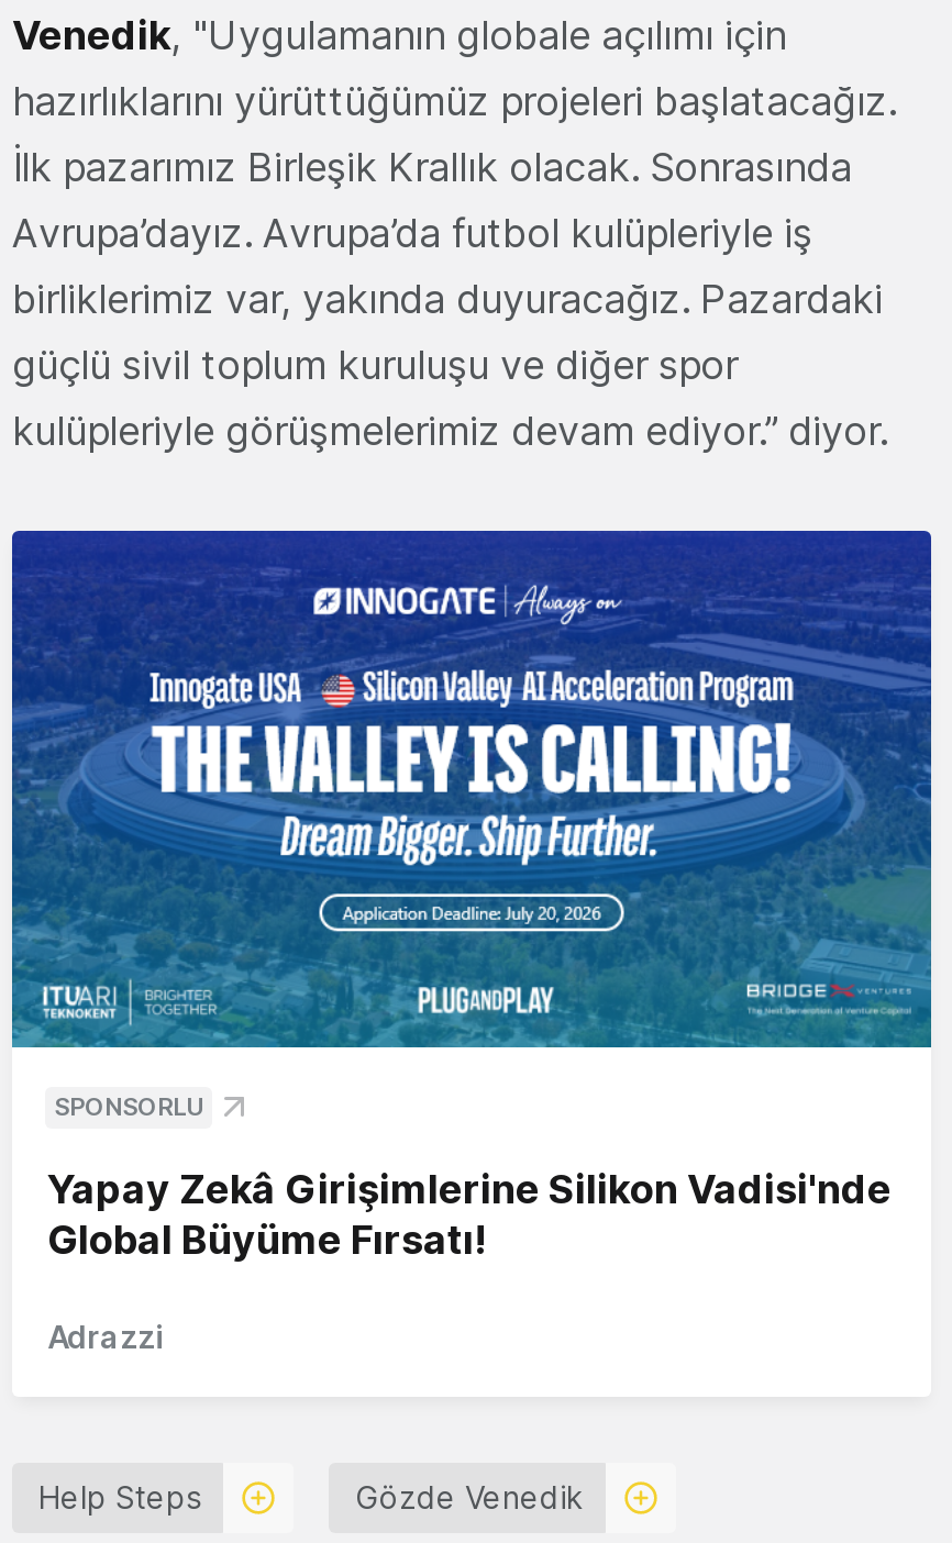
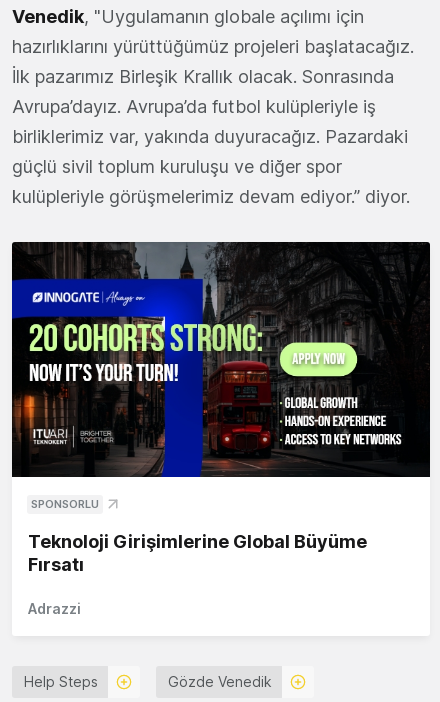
[10,529,933,1050] [image] -> [11,241,431,478] [image]
[47,1166,892,1263] Yapay Zekâ Girişimlerine Silikon Vadisi'nde | Global Büyüme Fırsatı! -> [28,531,367,575] Teknoloji Girişimlerine Global Büyüme | Fırsatı

